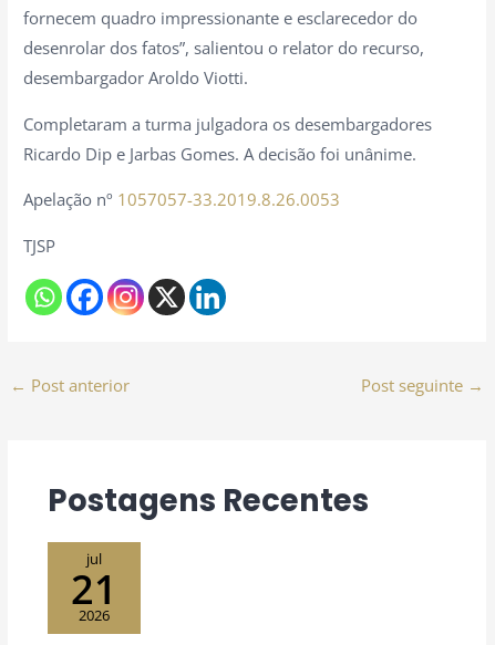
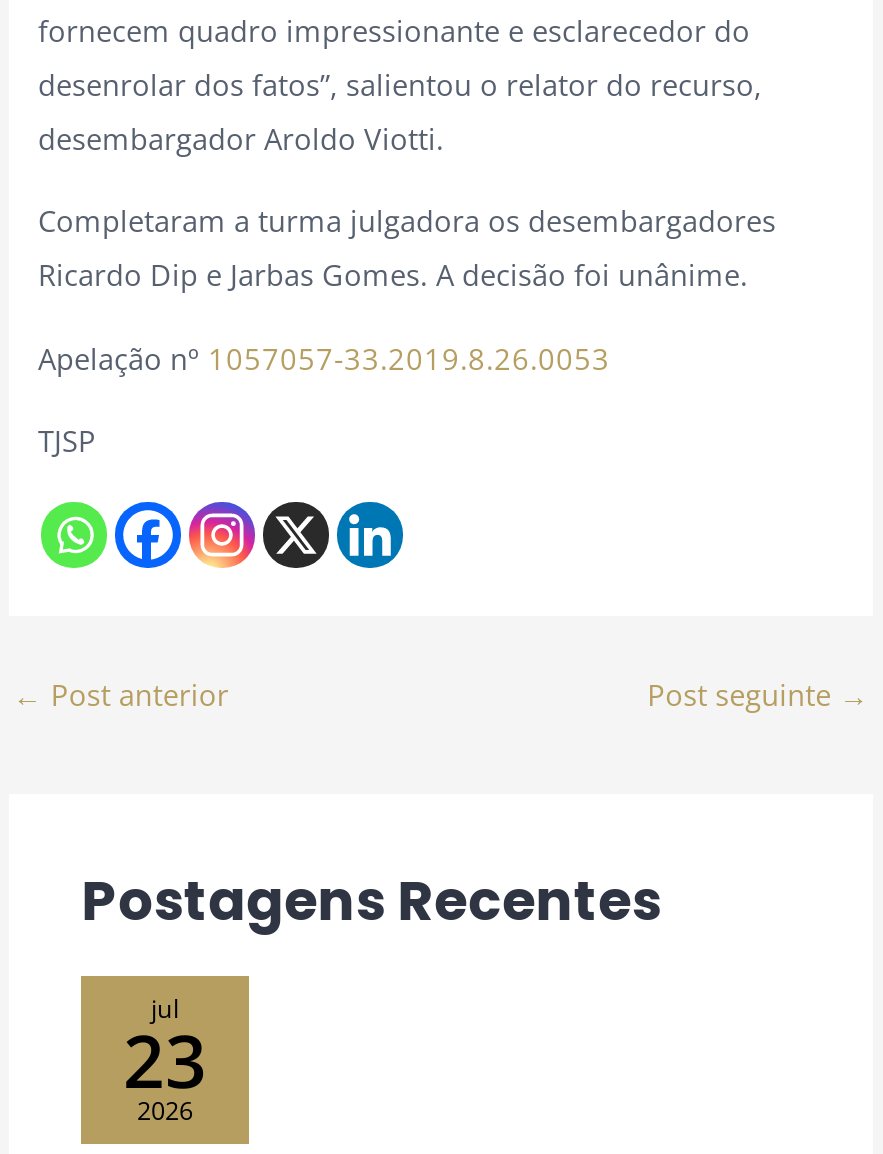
[71,560,117,616] 21 -> [123,1010,207,1110] 23

